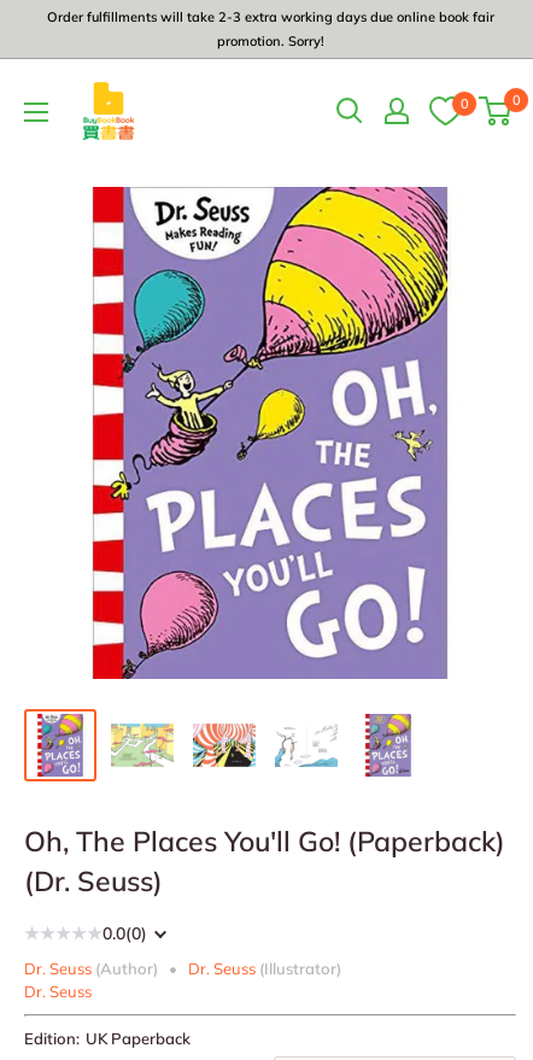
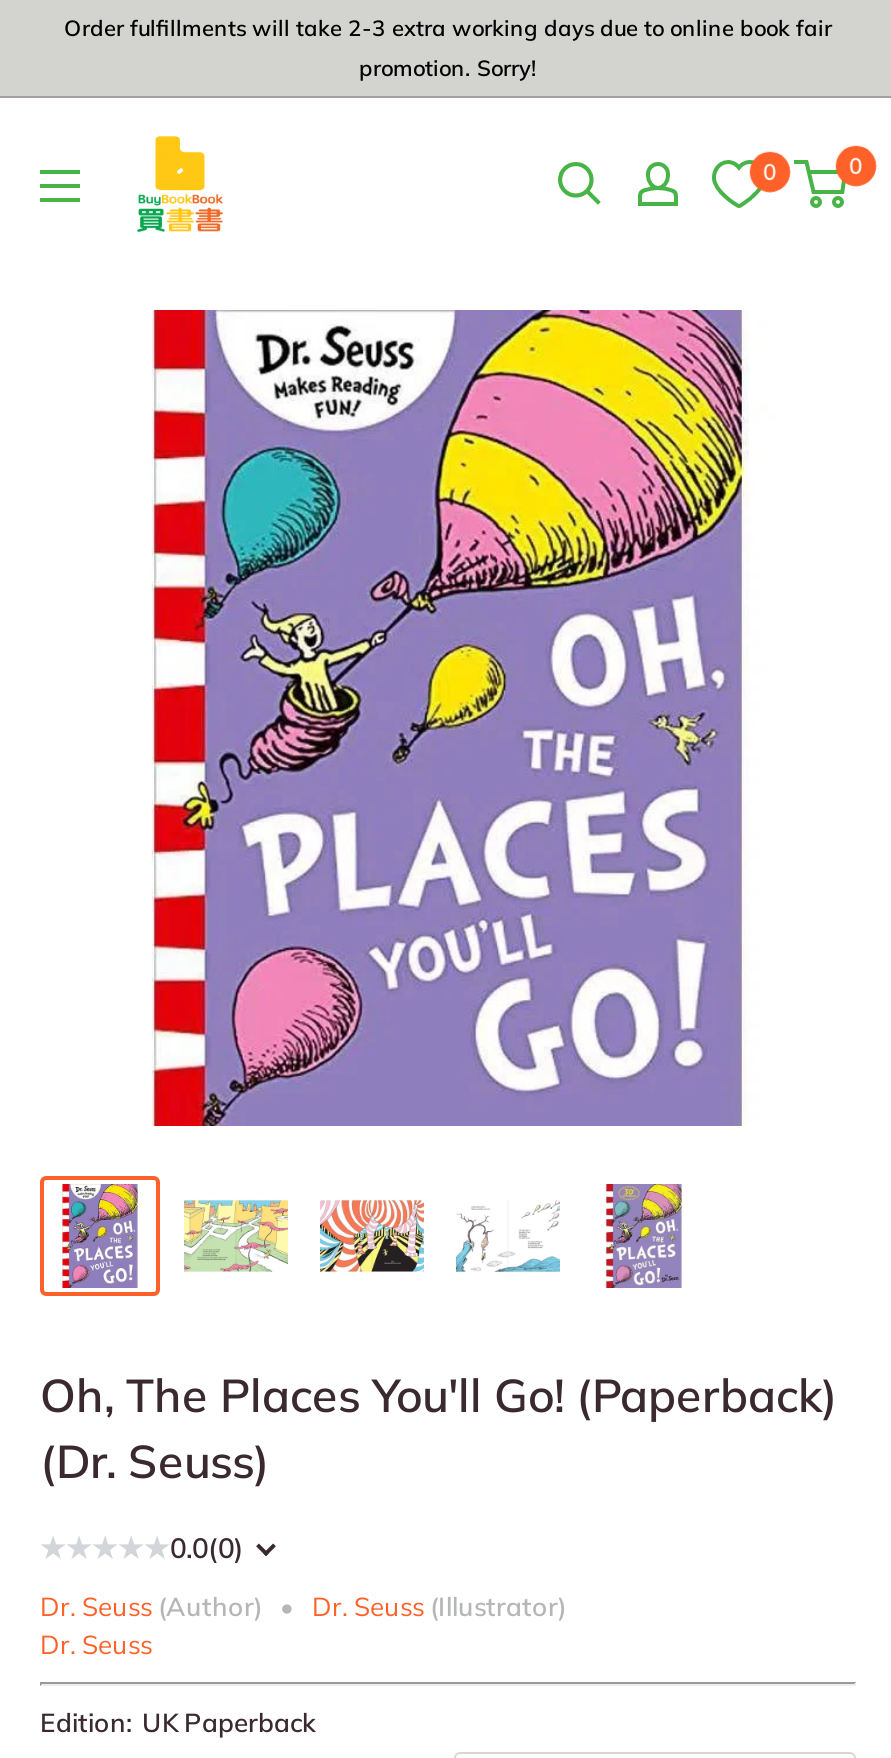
[46,8,494,25] Order fulfillments will take 2-3 extra working days due online book fair -> [64,14,832,42] Order fulfillments will take 2-3 extra working days due to online book fair

